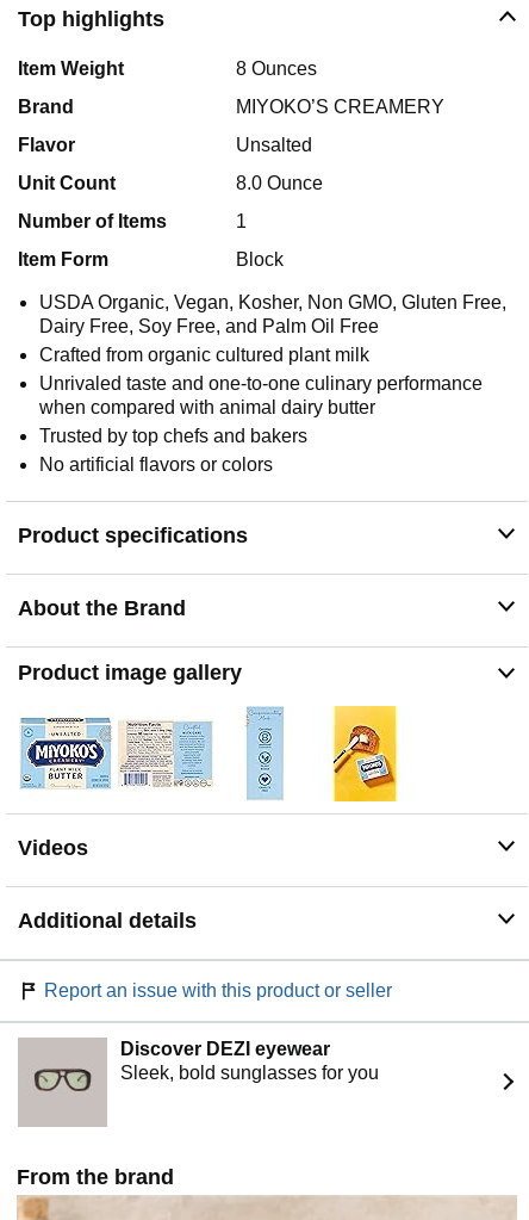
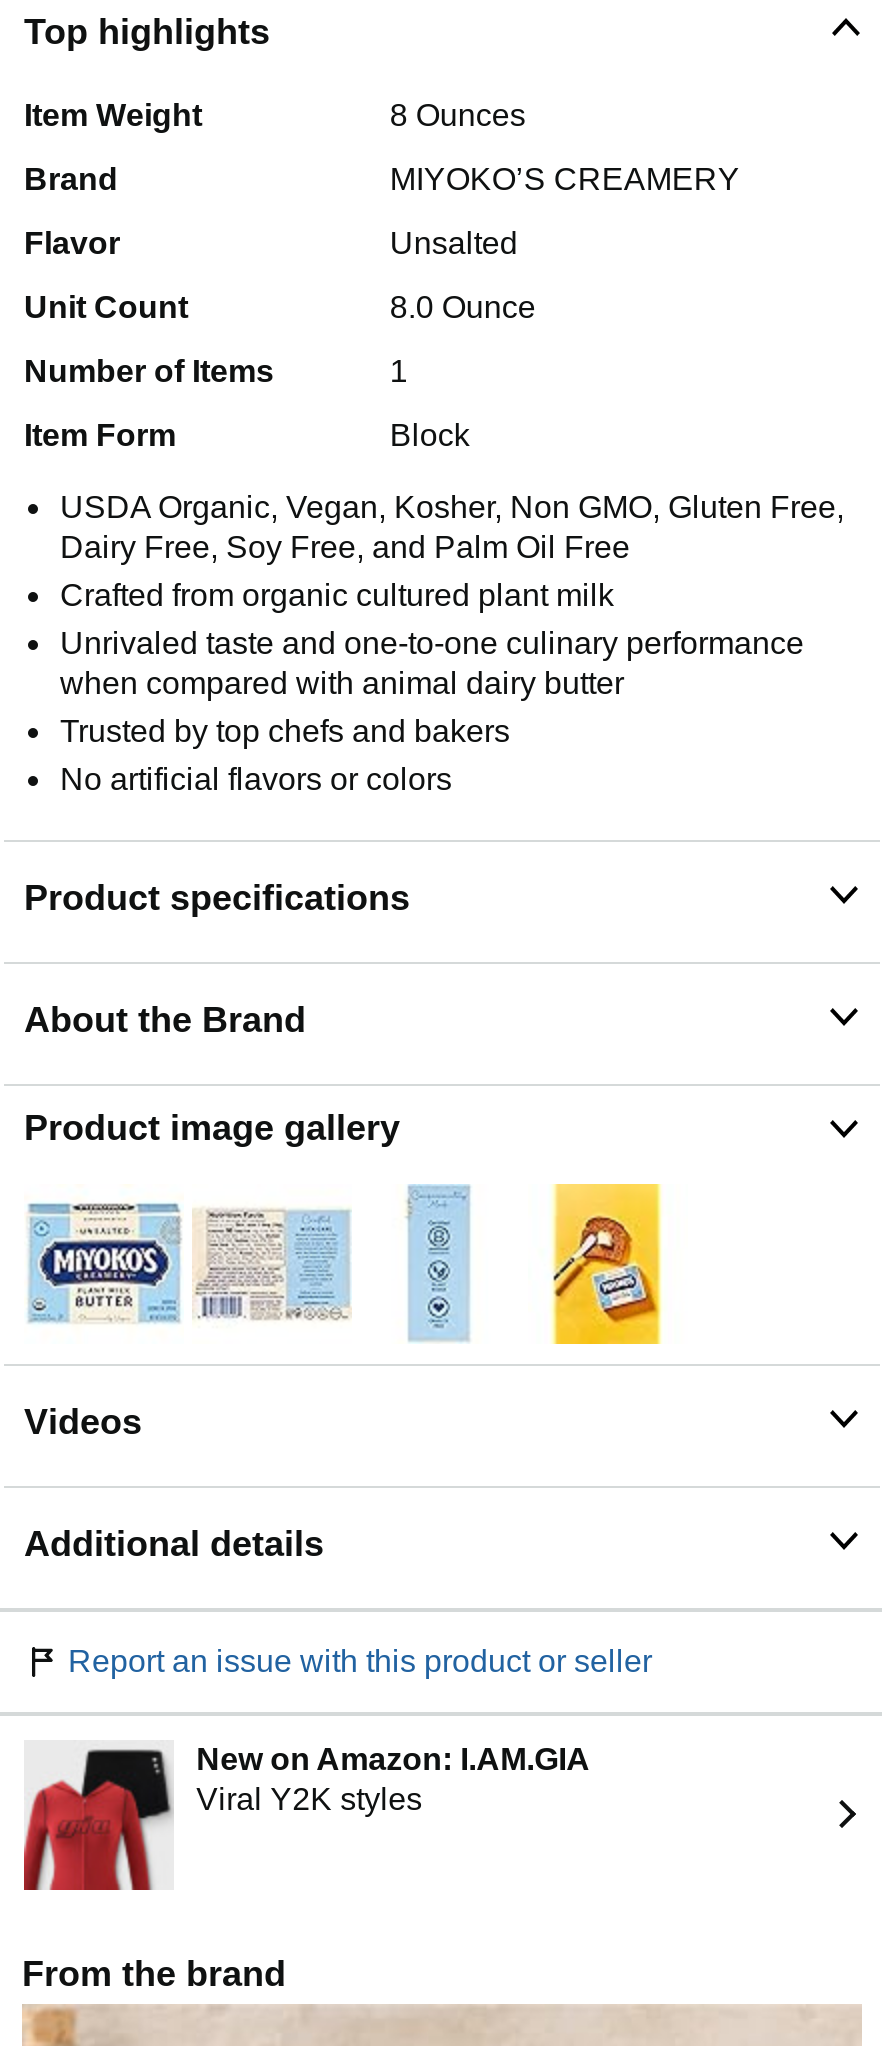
[18,1038,379,1127] [image] | Discover DEZI eyewear | Sleek, bold sunglasses for you -> [24,1741,590,1892] [image] | New on Amazon: I.AM.GIA | Viral Y2K styles

